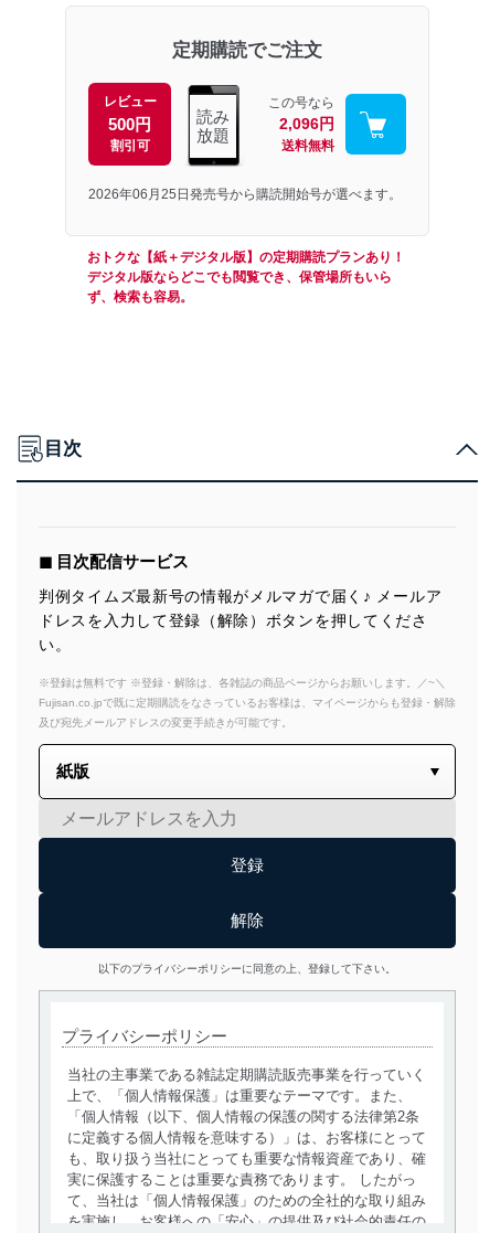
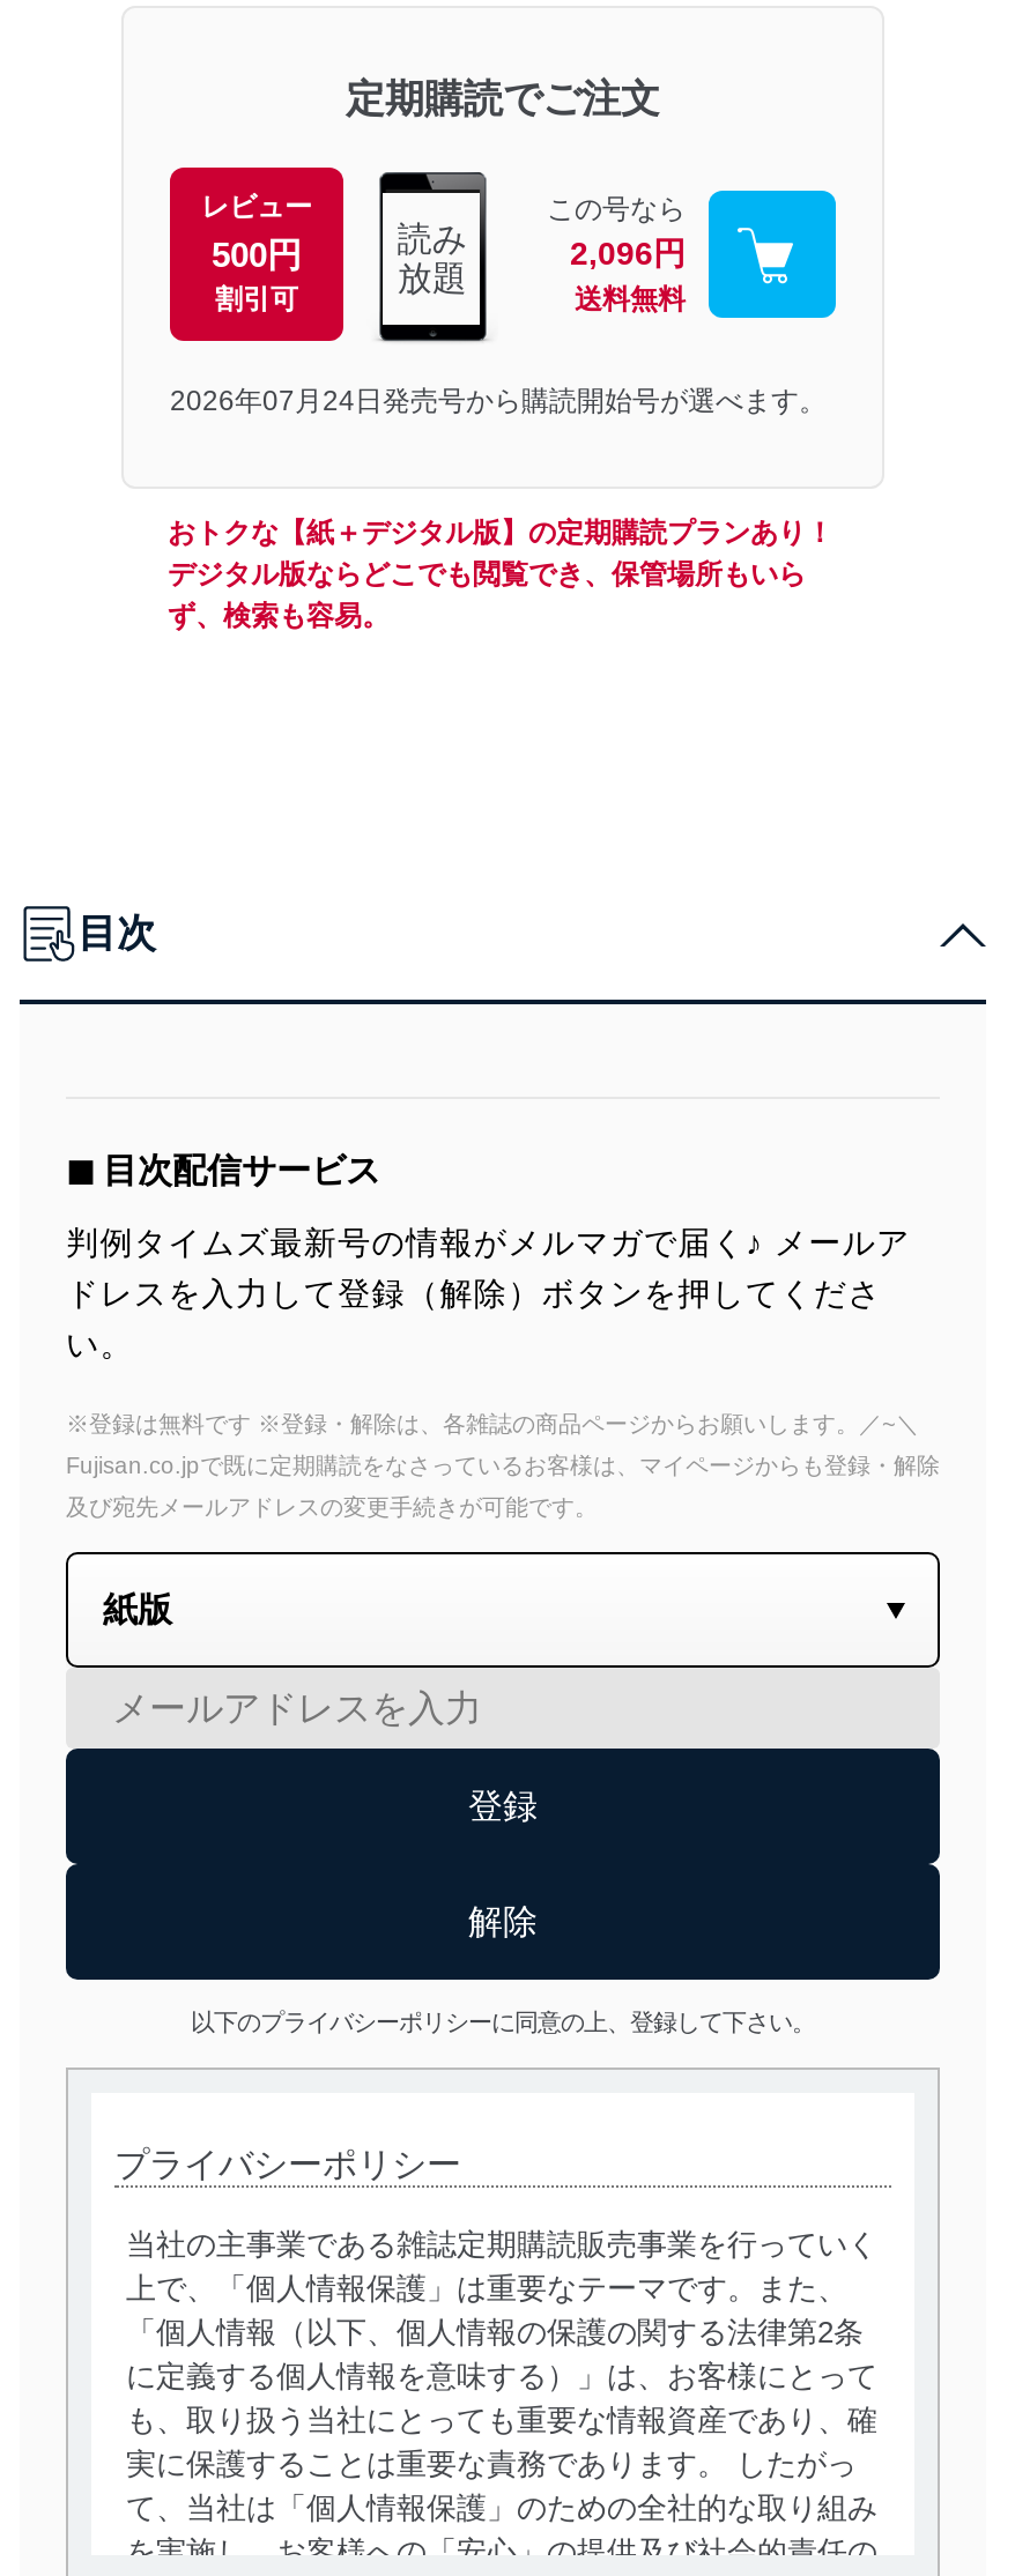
[88,187,402,202] 2026年06月25日発売号から購読開始号が選べます。 -> [170,386,827,418] 2026年07月24日発売号から購読開始号が選べます。

